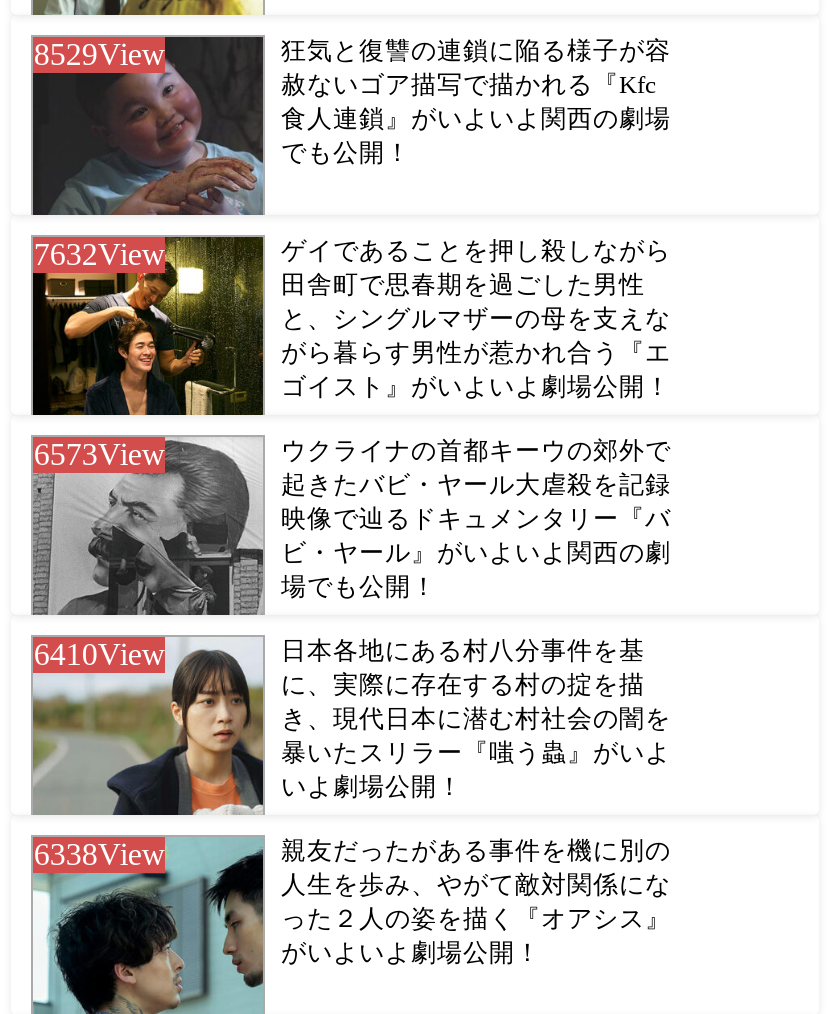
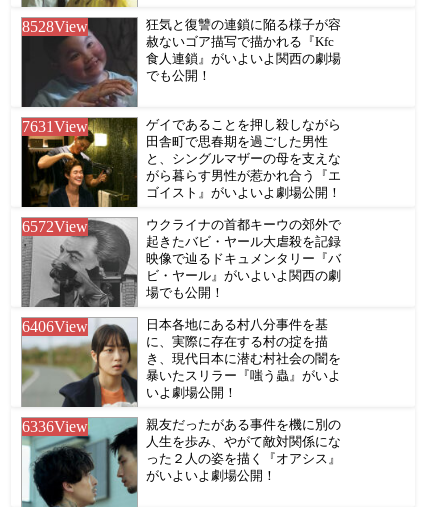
[34,37,166,71] 8529View -> [22,18,88,35] 8528View
[34,237,166,271] 7632View -> [22,118,88,135] 7631View
[34,437,166,471] 6573View -> [22,218,88,235] 6572View
[34,637,166,671] 6410View -> [22,318,88,335] 6406View
[34,837,166,871] 6338View -> [22,418,88,435] 6336View

